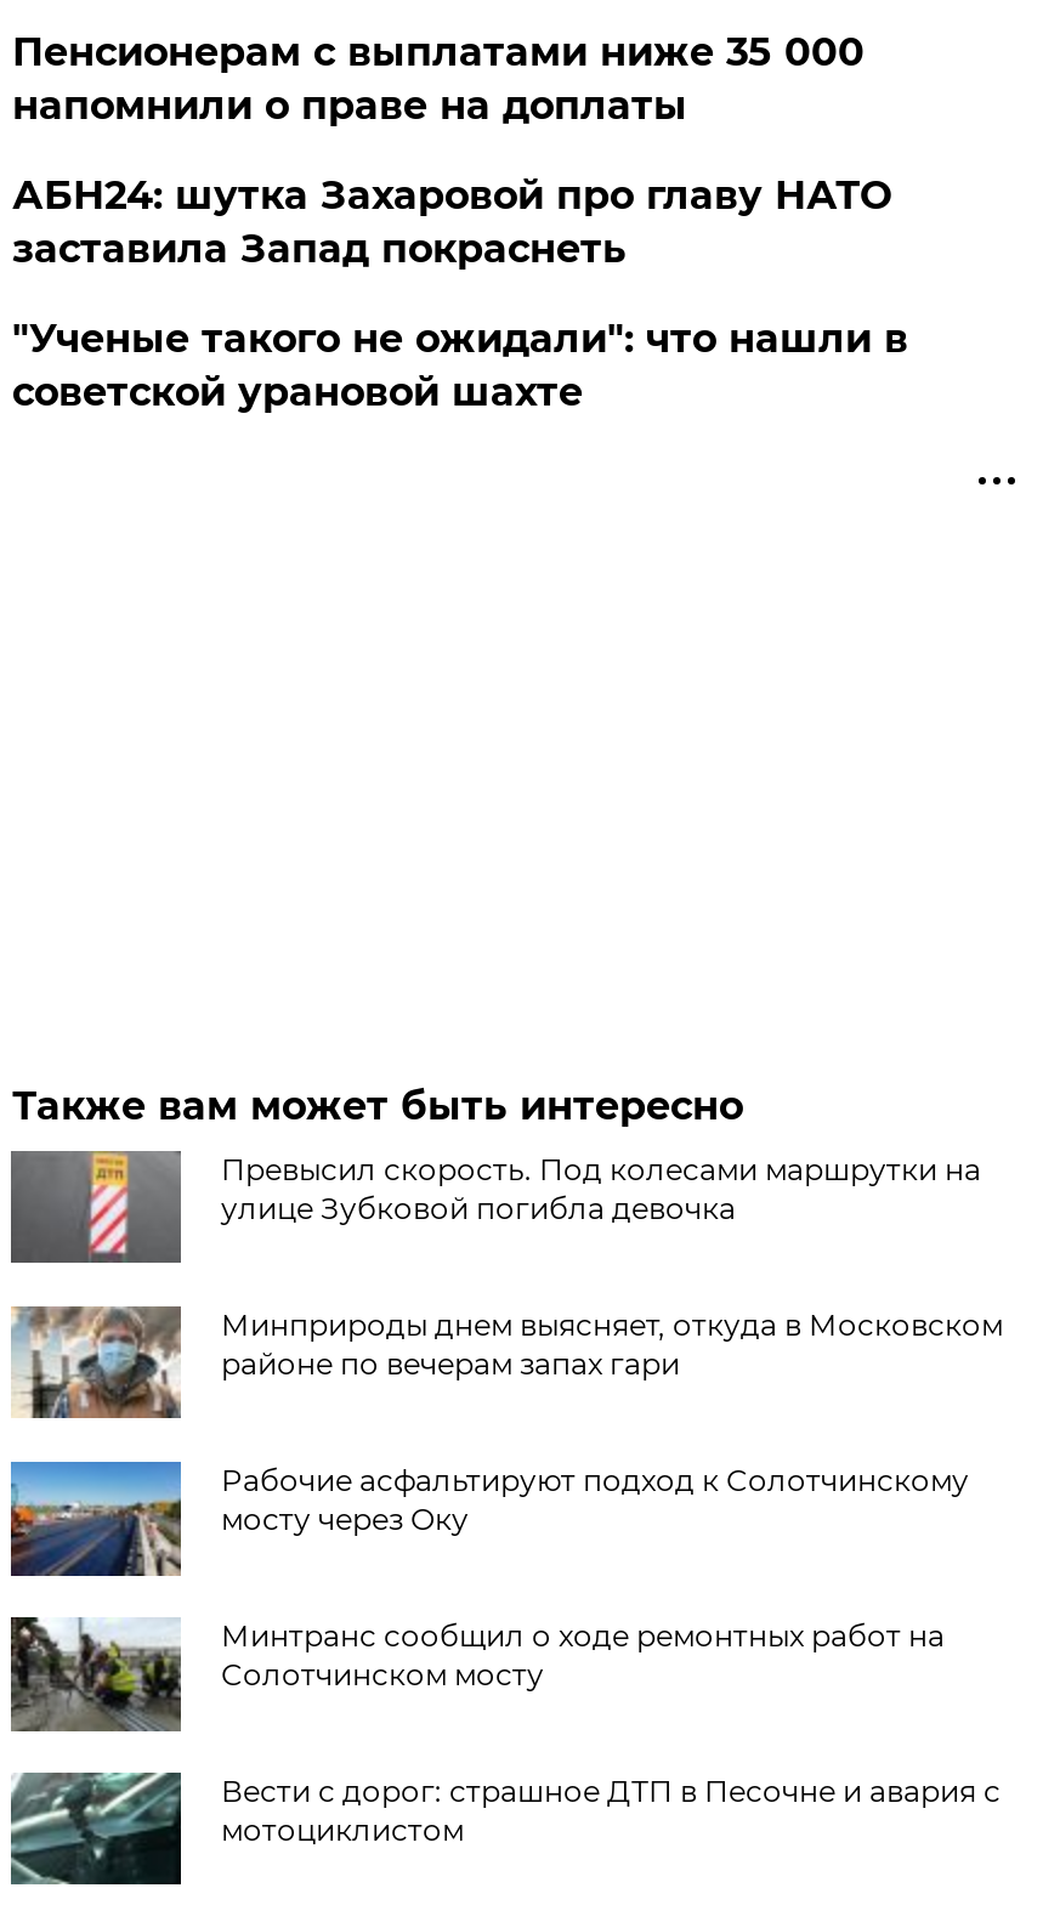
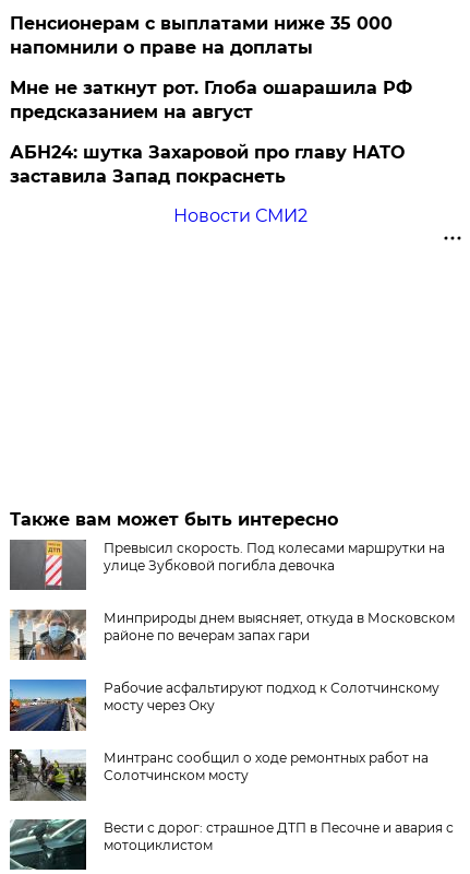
none -> [10,78,413,123] Мне не заткнут рот. Глоба ошарашила РФ | предсказанием на август
moved [12,173,891,273] -> [10,142,405,187]: АБН24: шутка Захаровой про главу НАТО | заставила Запад покраснеть
[12,317,908,416] "Ученые такого не ожидали": что нашли в | советской урановой шахте -> [173,206,307,227] Новости СМИ2

